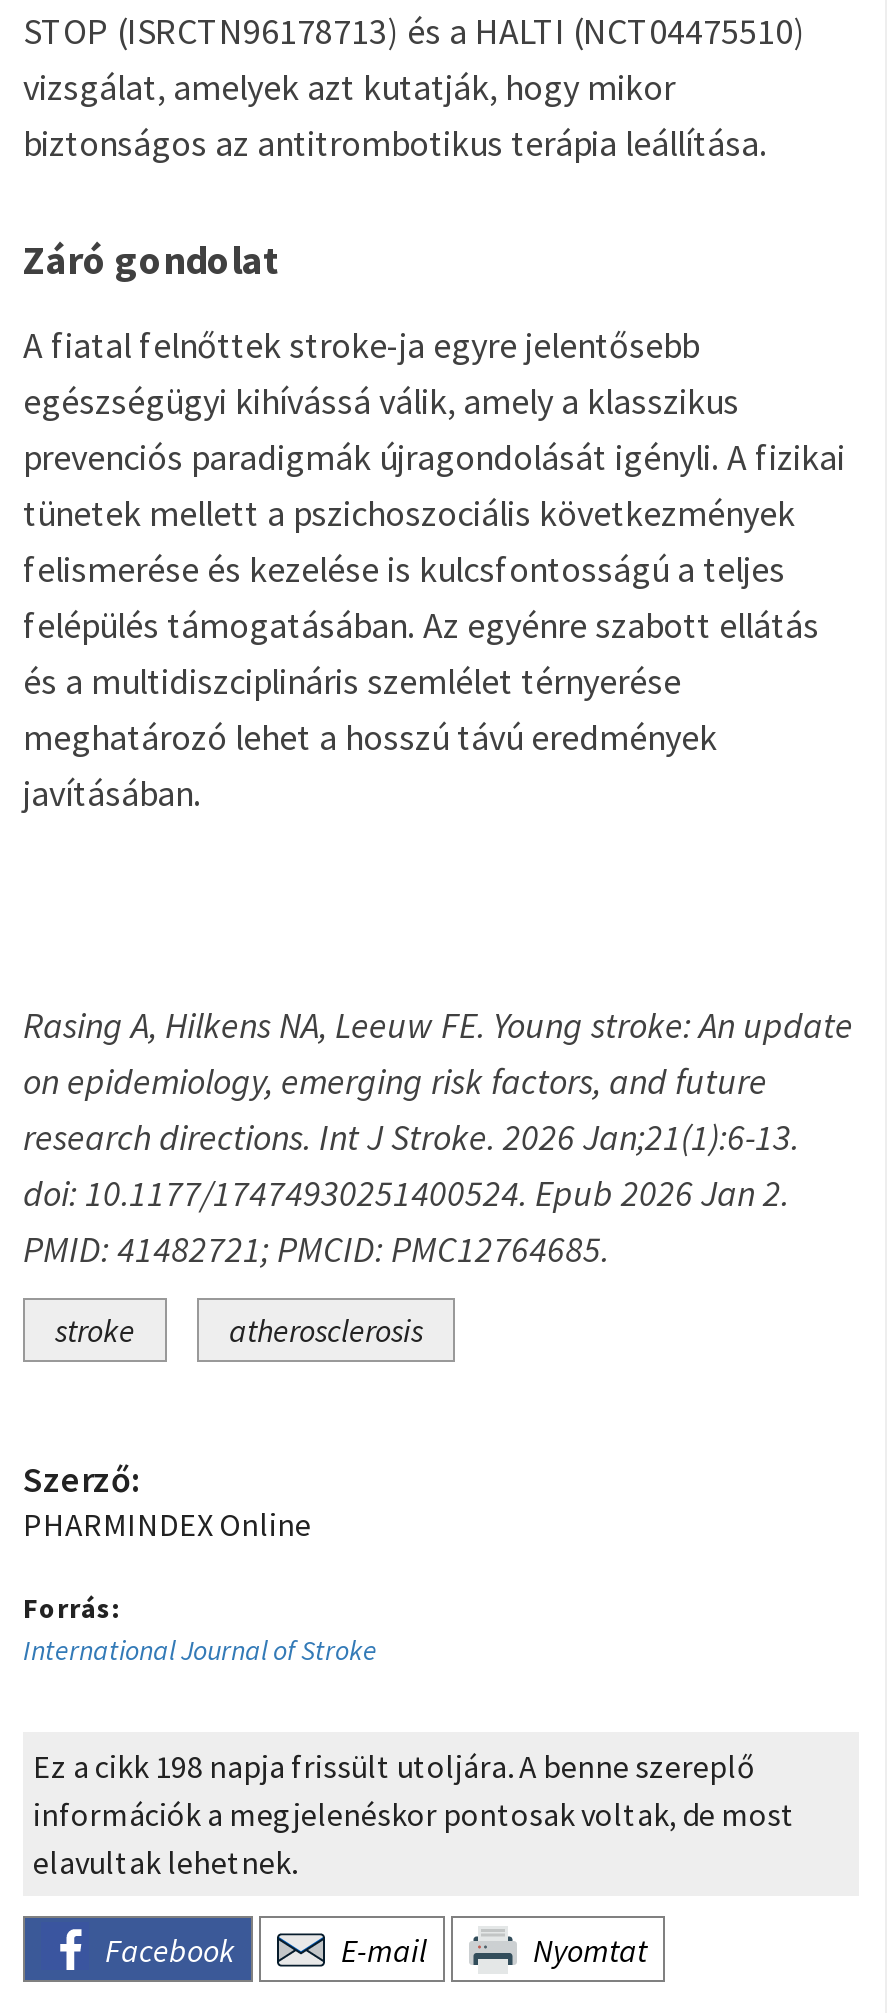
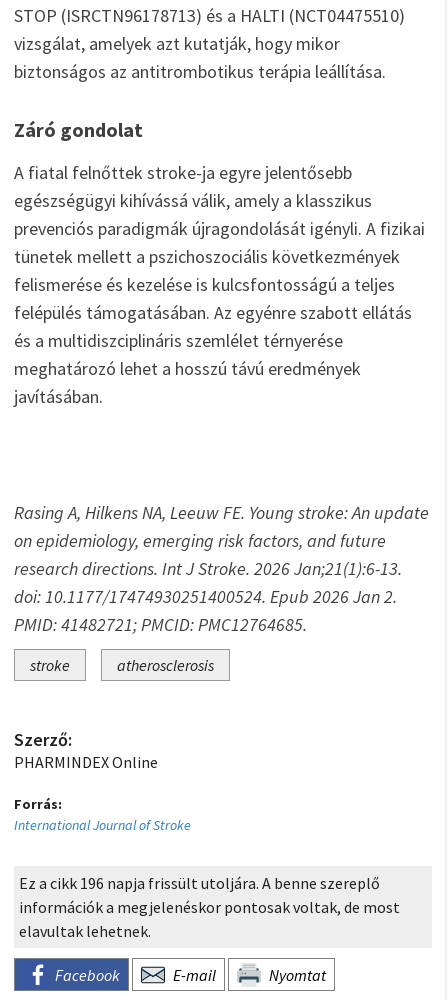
[33,1746,755,1786] Ez a cikk 198 napja frissült utoljára. A benne szereplő -> [19,873,380,893] Ez a cikk 196 napja frissült utoljára. A benne szereplő

